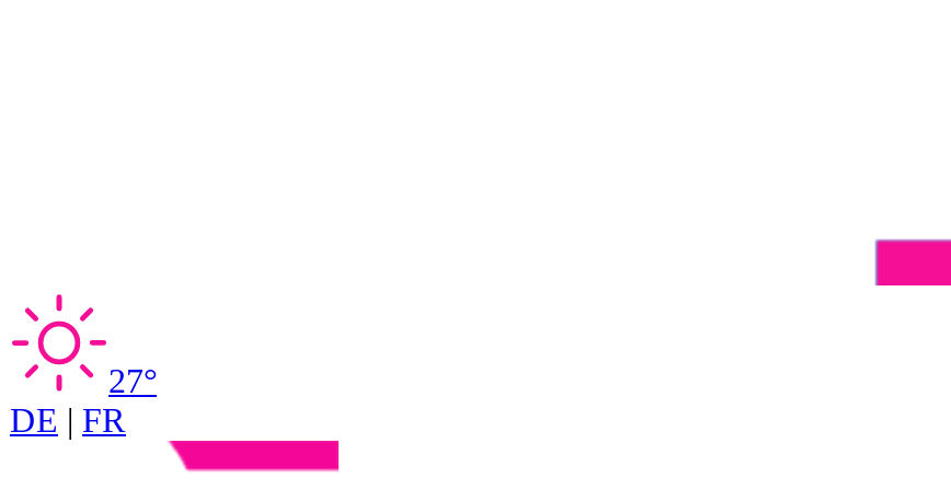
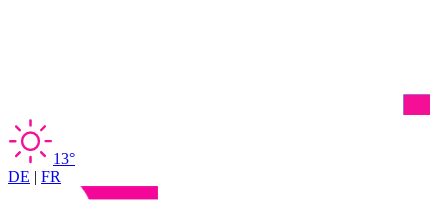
[108,362,157,399] 27° -> [53,150,75,167] 13°

